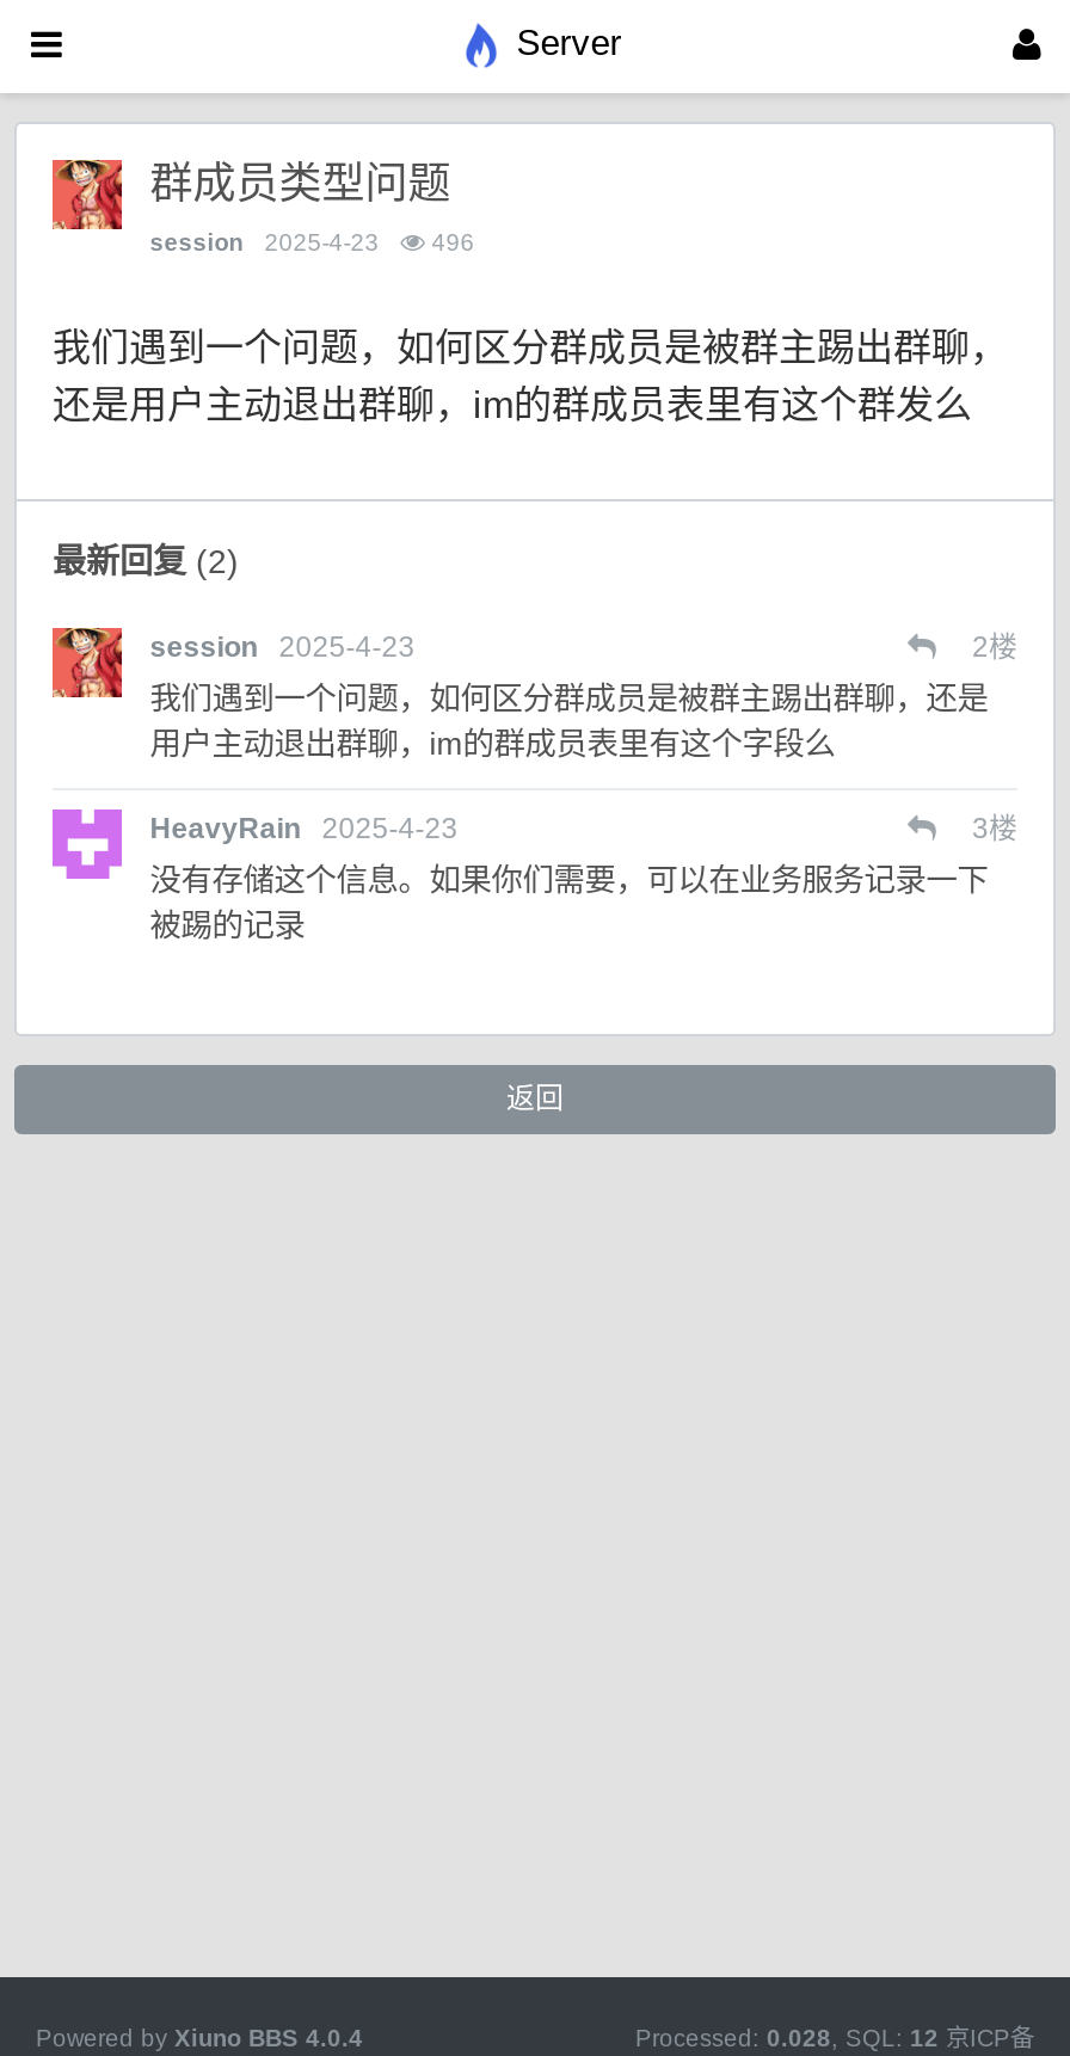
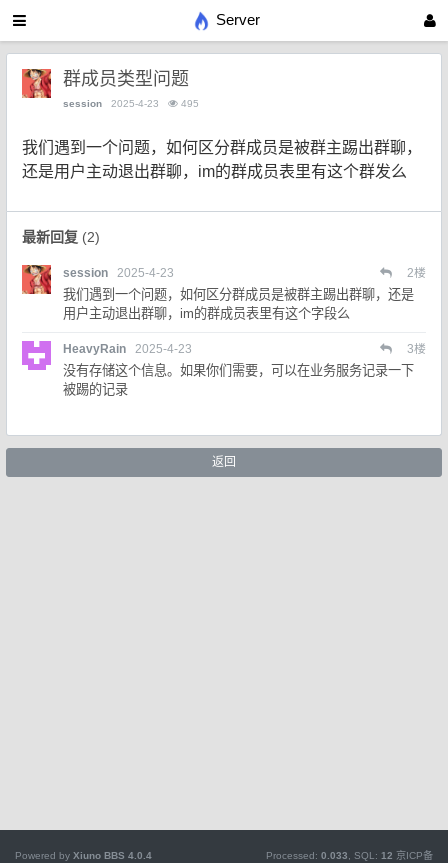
[150,229,475,256] session 2025-4-23 496 -> [63,98,199,109] session 2025-4-23 495
[635,2025,1034,2051] Processed: 0.028, SQL: 12 京ICP备 -> [266,850,433,861] Processed: 0.033, SQL: 12 京ICP备

